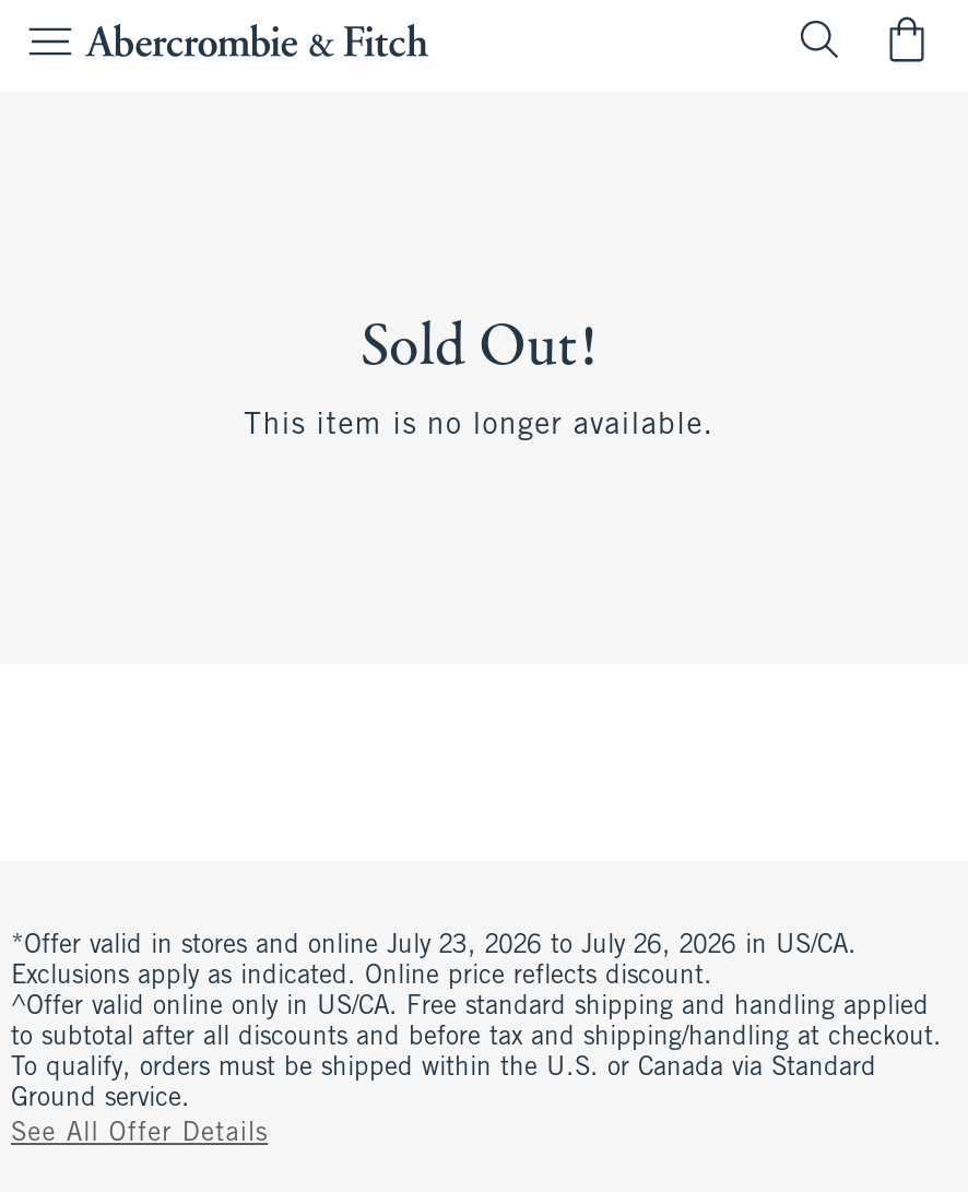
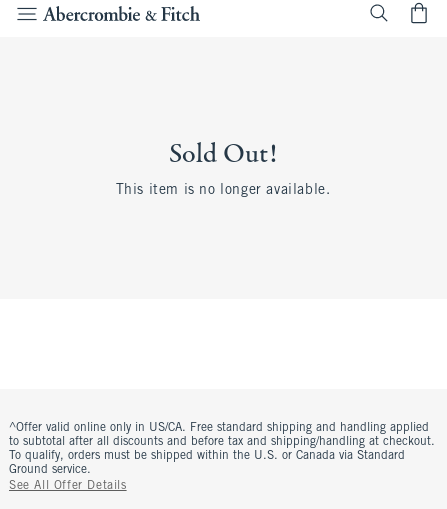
[11,933,857,990] *Offer valid in stores and online July 23, 2026 to July 26, 2026 in US/CA. | Exclusions apply as indicated. Online price reflects discount. -> none

